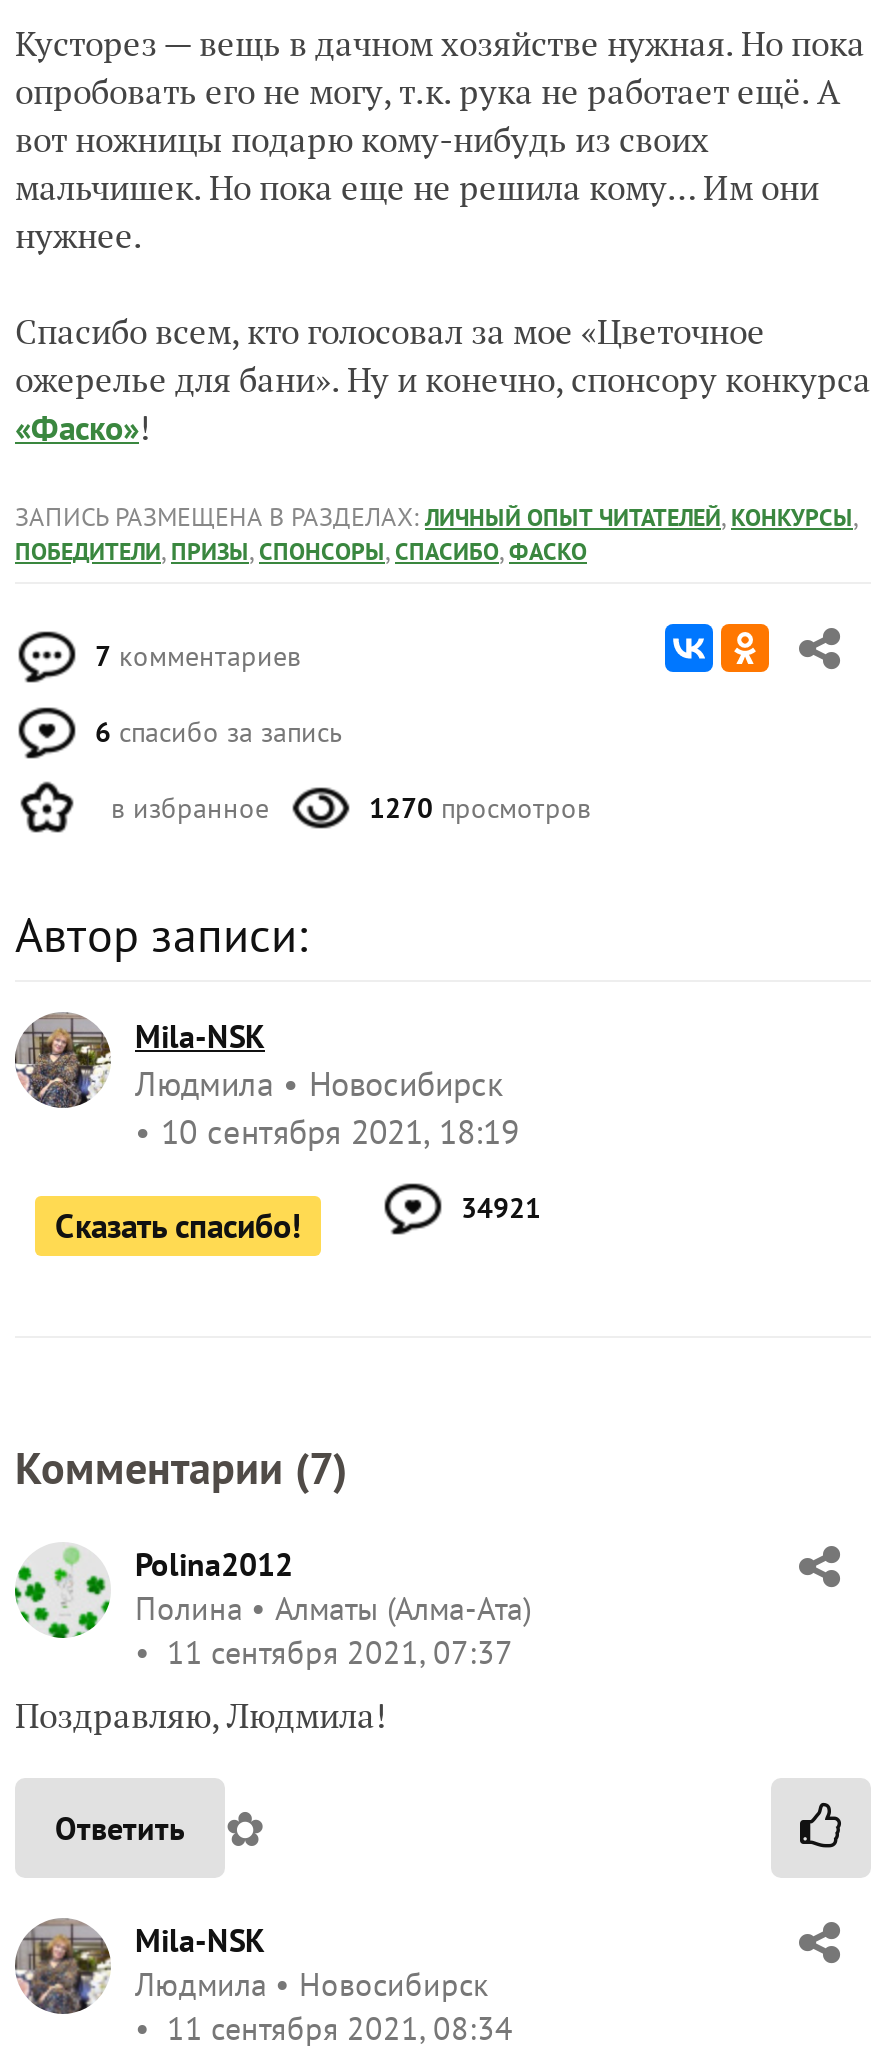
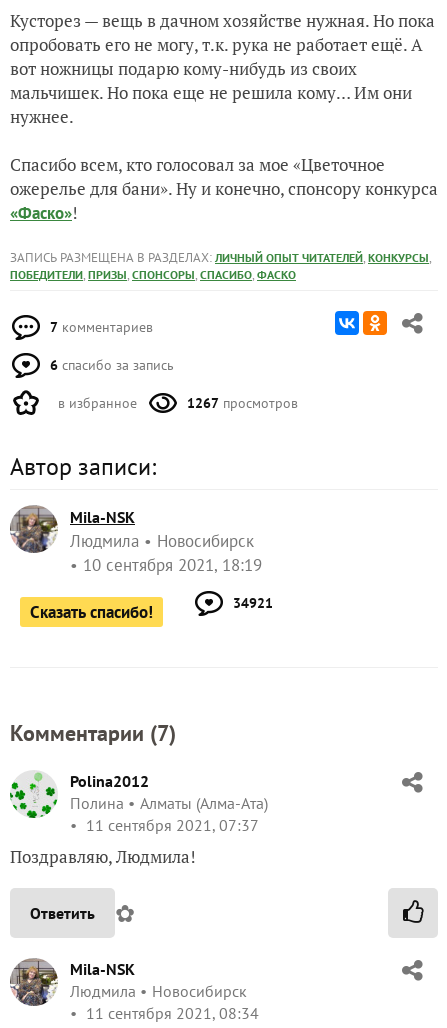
[369,790,591,826] 1270 просмотров -> [187,394,298,412] 1267 просмотров

